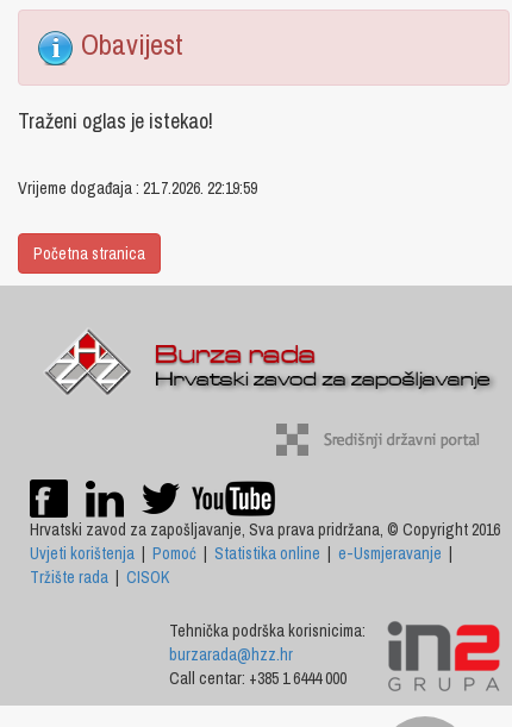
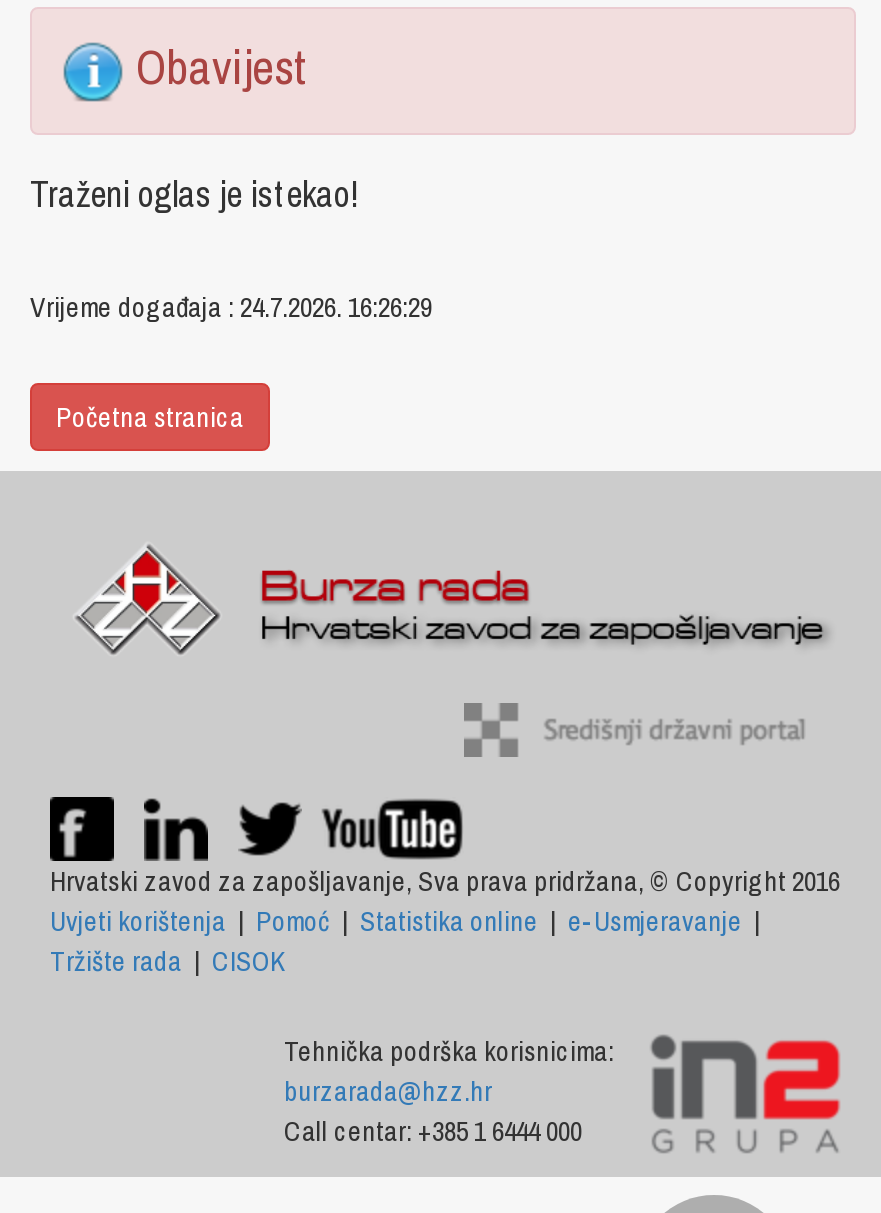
[18,177,257,199] Vrijeme događaja : 21.7.2026. 22:19:59 -> [30,289,432,325] Vrijeme događaja : 24.7.2026. 16:26:29

